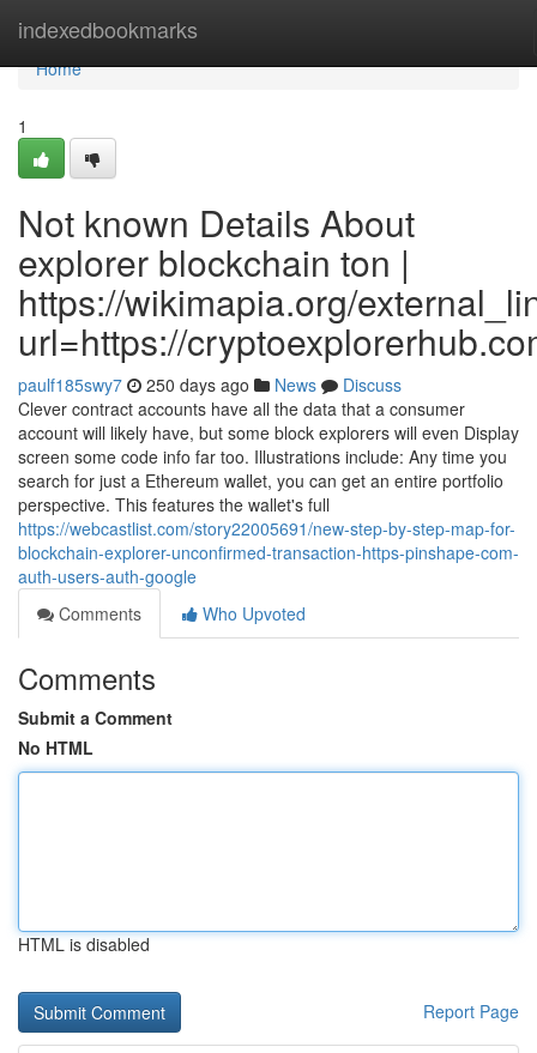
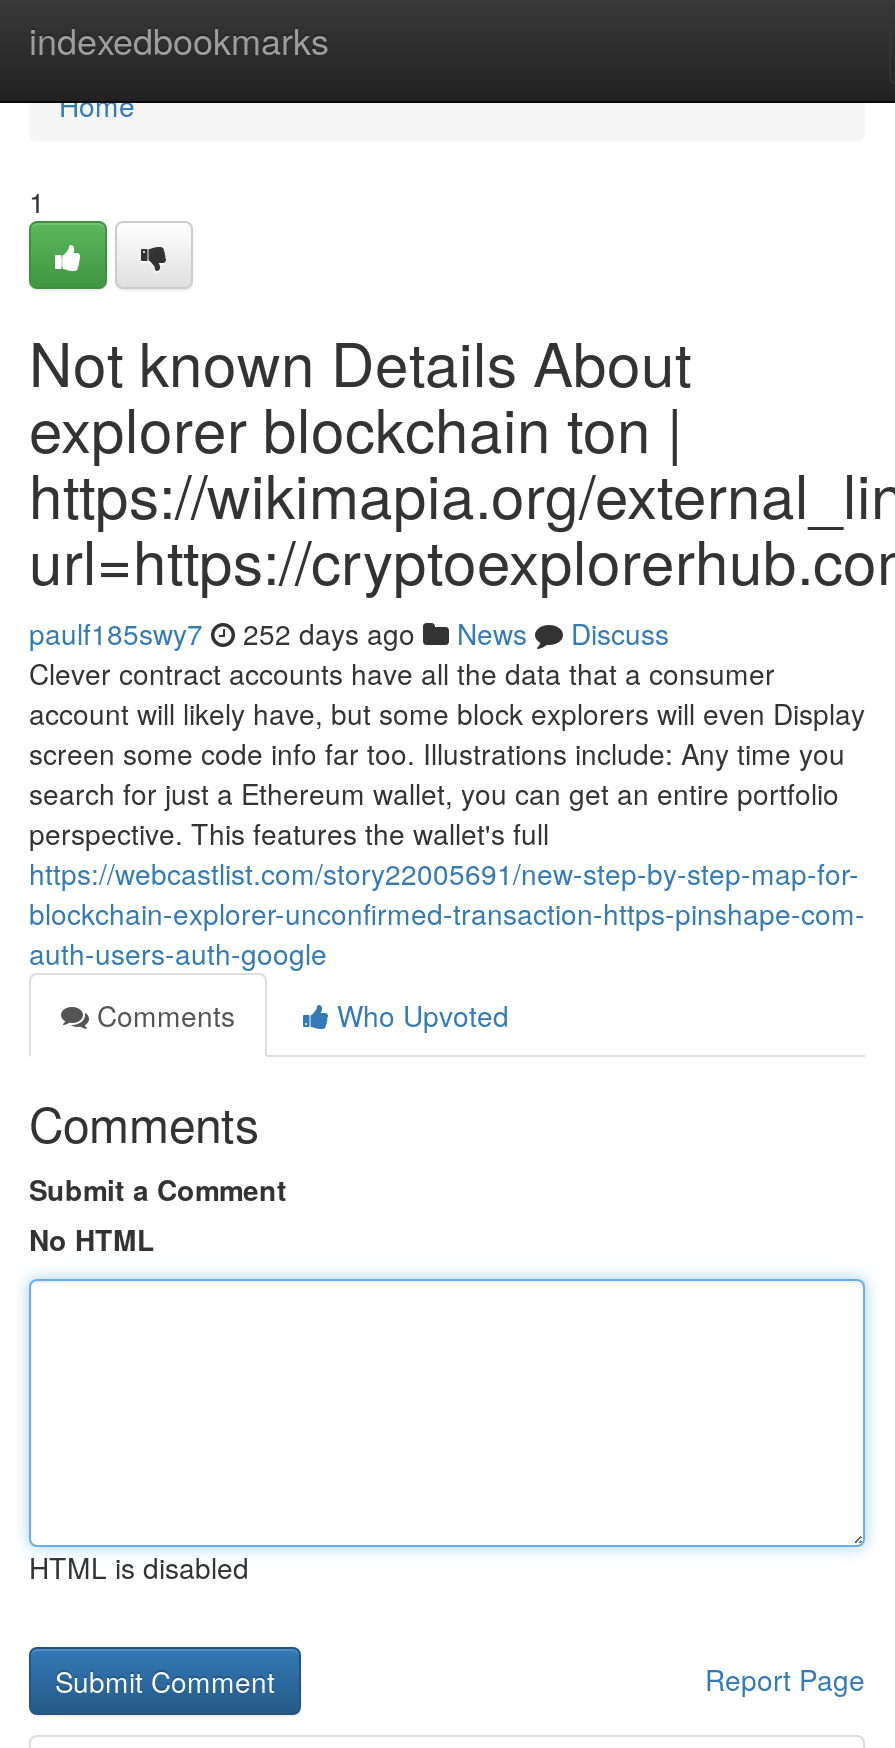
[18,373,402,397] paulf185swy7 250 days ago News Discuss -> [29,613,669,653] paulf185swy7 252 days ago News Discuss

